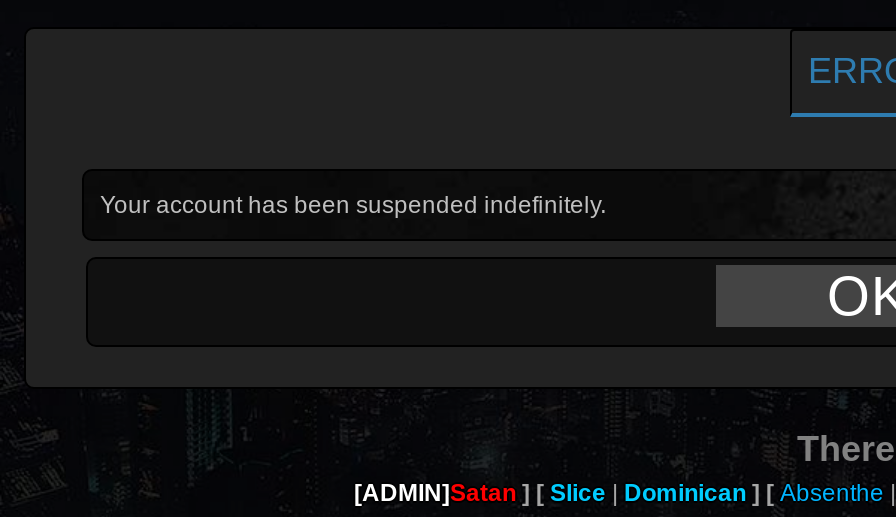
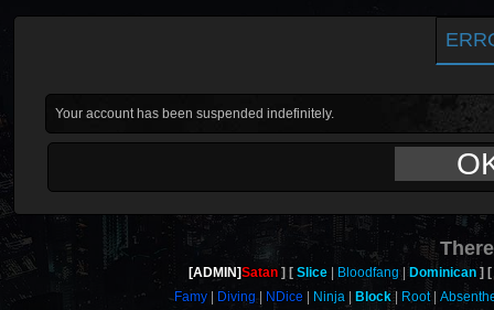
none -> [175,289,431,304] Famy | Diving | NDice | Ninja | Block | Root
none -> [338,265,400,280] Bloodfang

